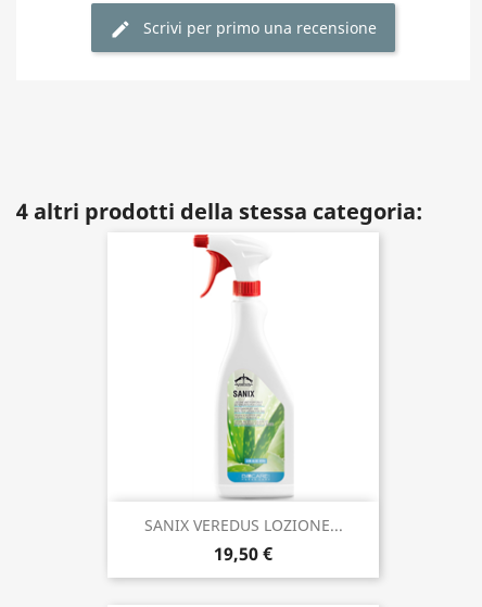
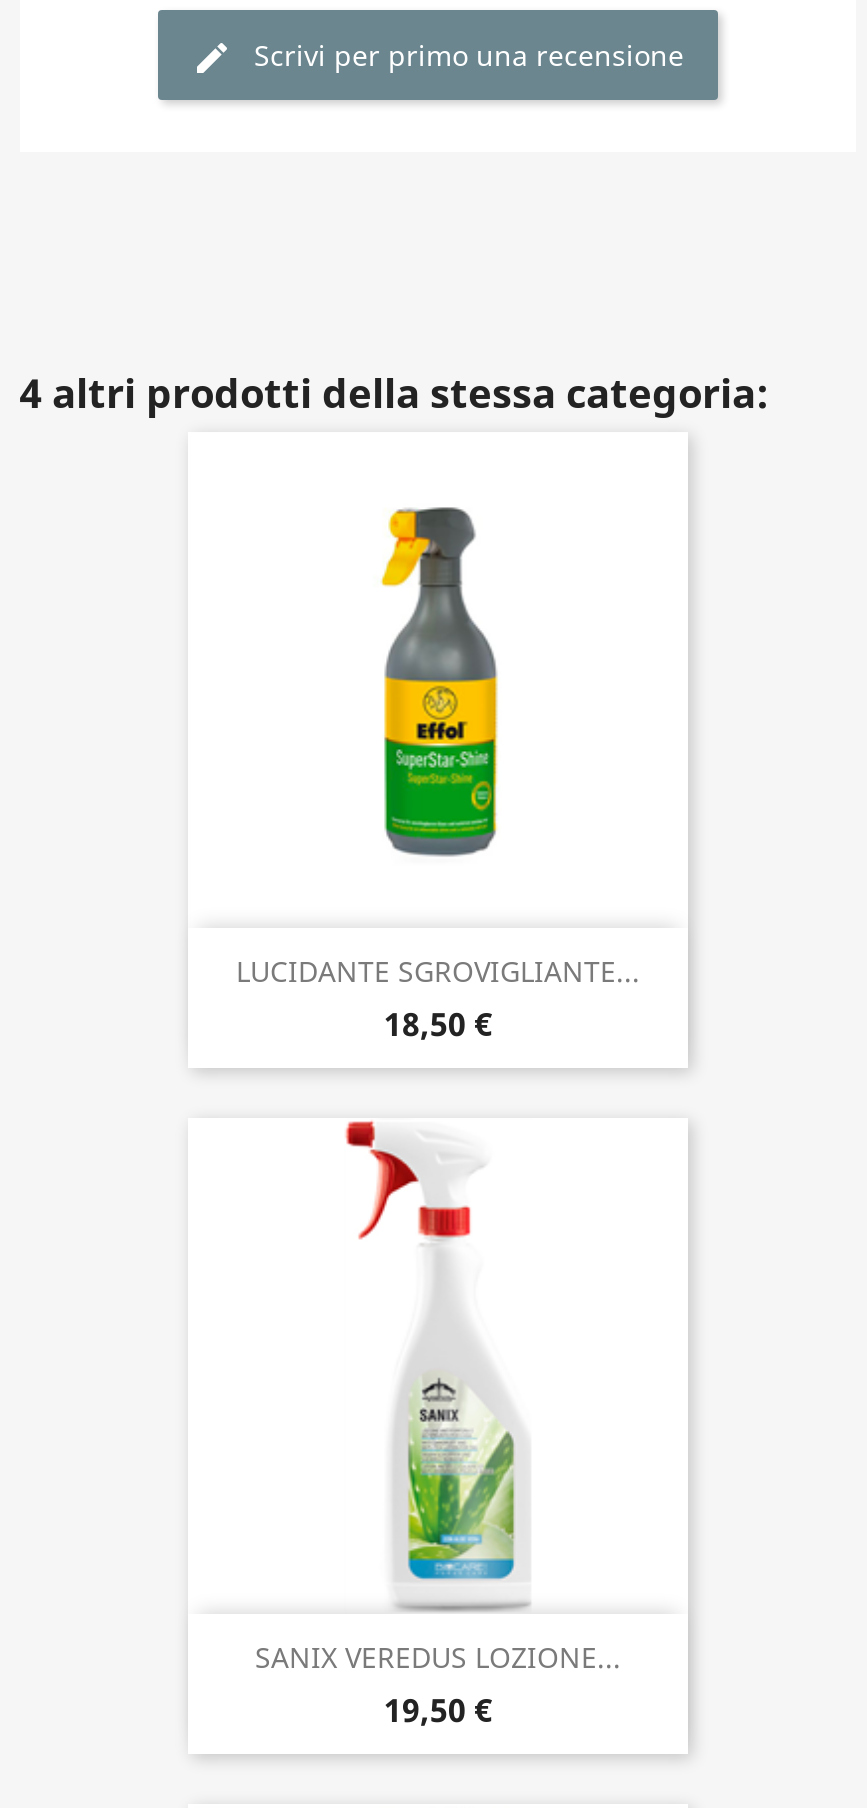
none -> [236,952,640,1046] LUCIDANTE SGROVIGLIANTE... | 18,50 €
none -> [380,506,524,858] [image]

